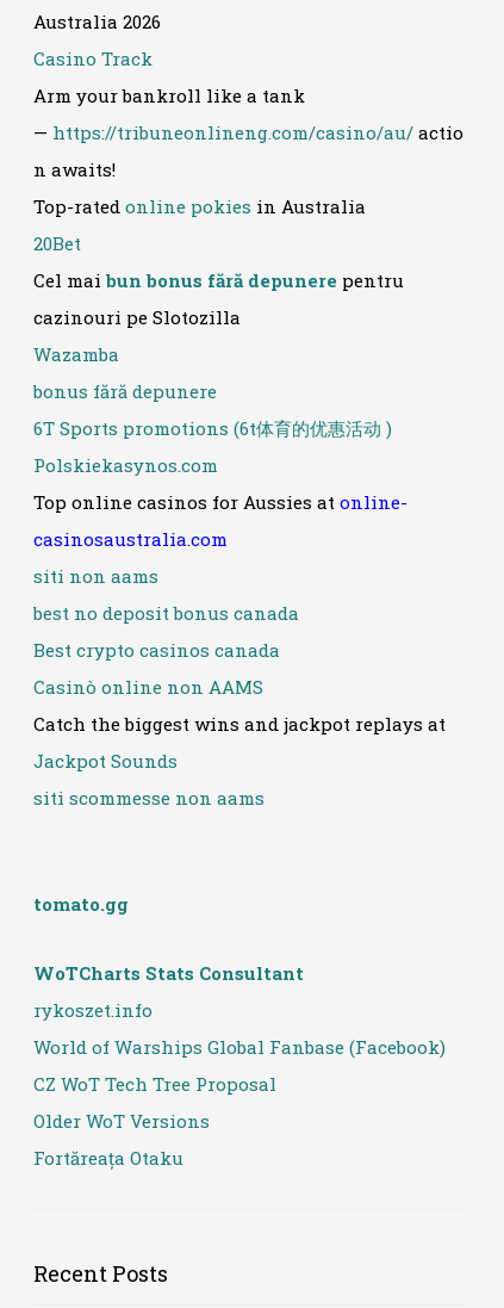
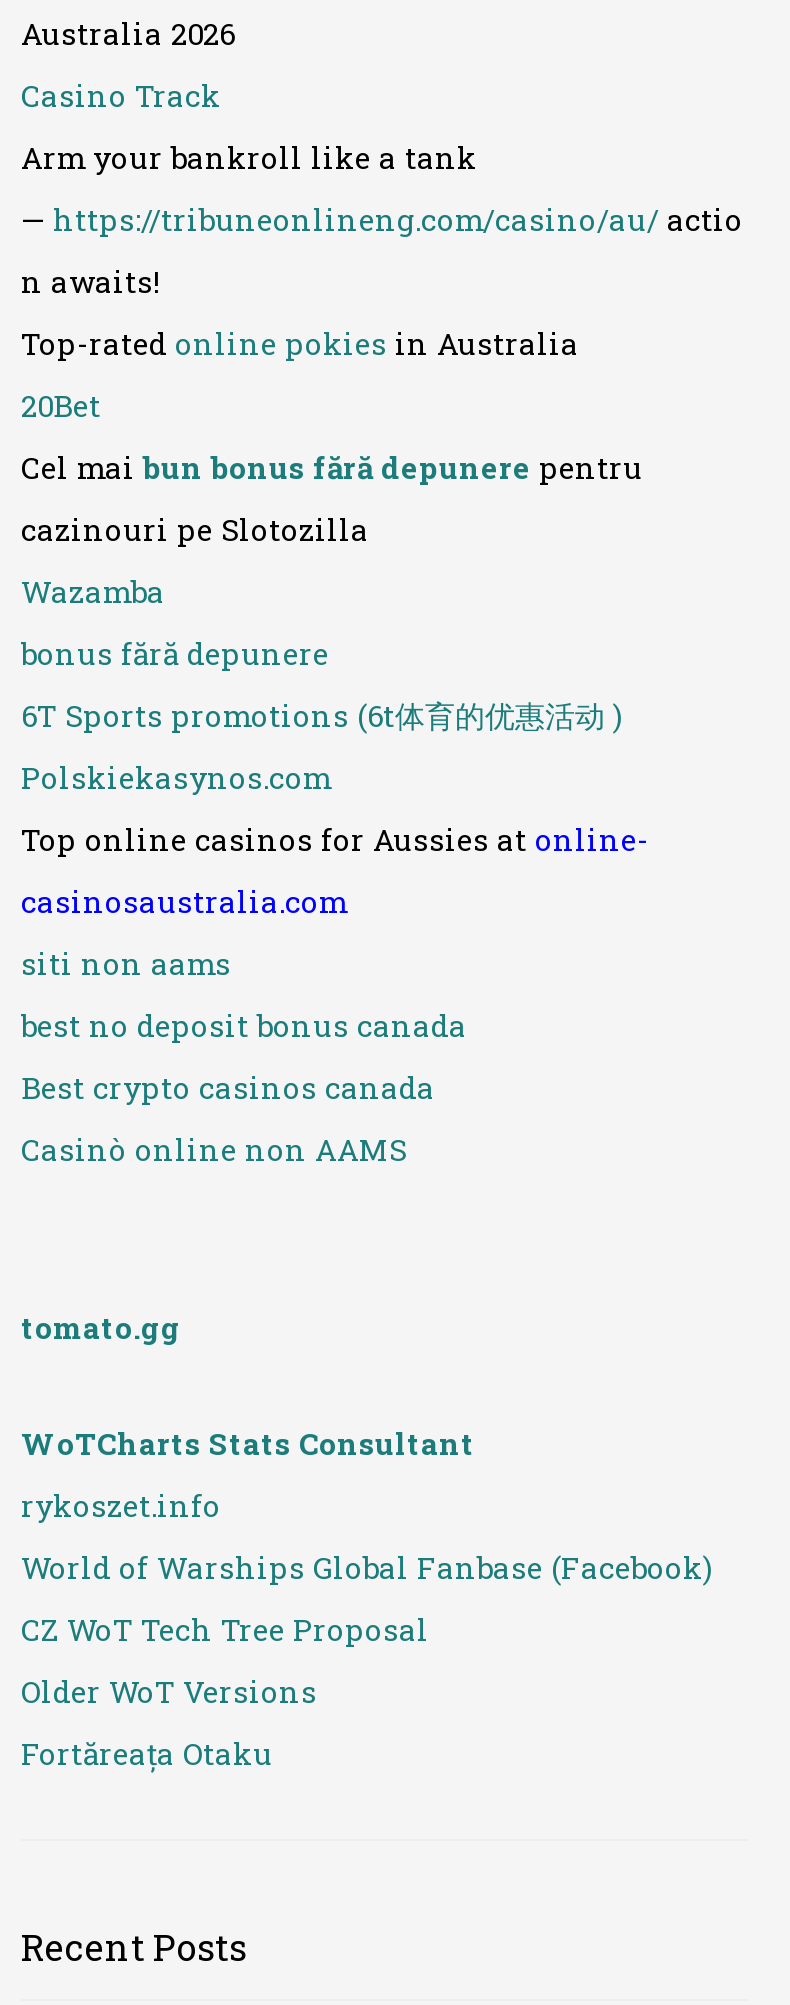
[33,712,446,809] Catch the biggest wins and jackpot replays at | Jackpot Sounds | siti scommesse non aams -> none

